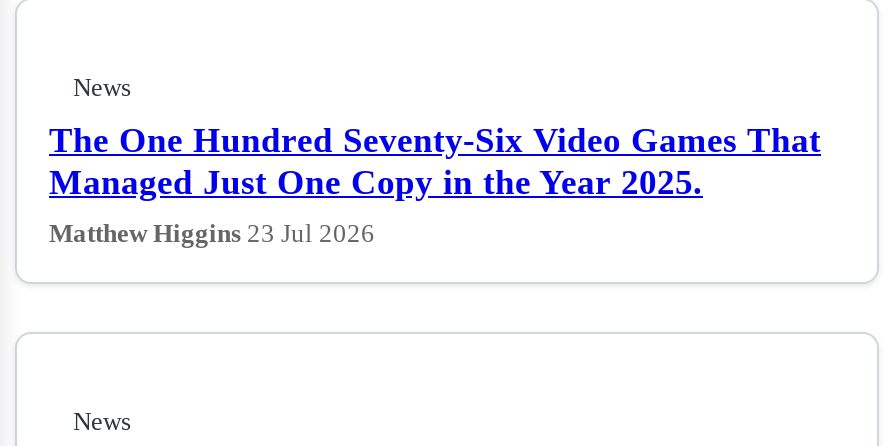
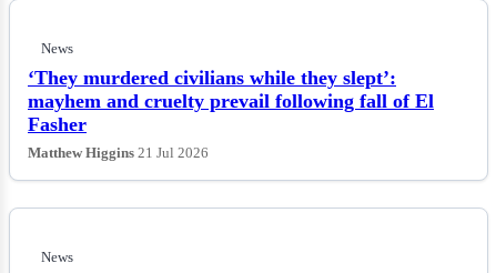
[49,120,821,248] The One Hundred Seventy-Six Video Games That | Managed Just One Copy in the Year 2025. | Matthew Higgins 23 Jul 2026 -> [28,67,434,161] ‘They murdered civilians while they slept’: | mayhem and cruelty prevail following fall of El | Fasher | Matthew Higgins 21 Jul 2026

